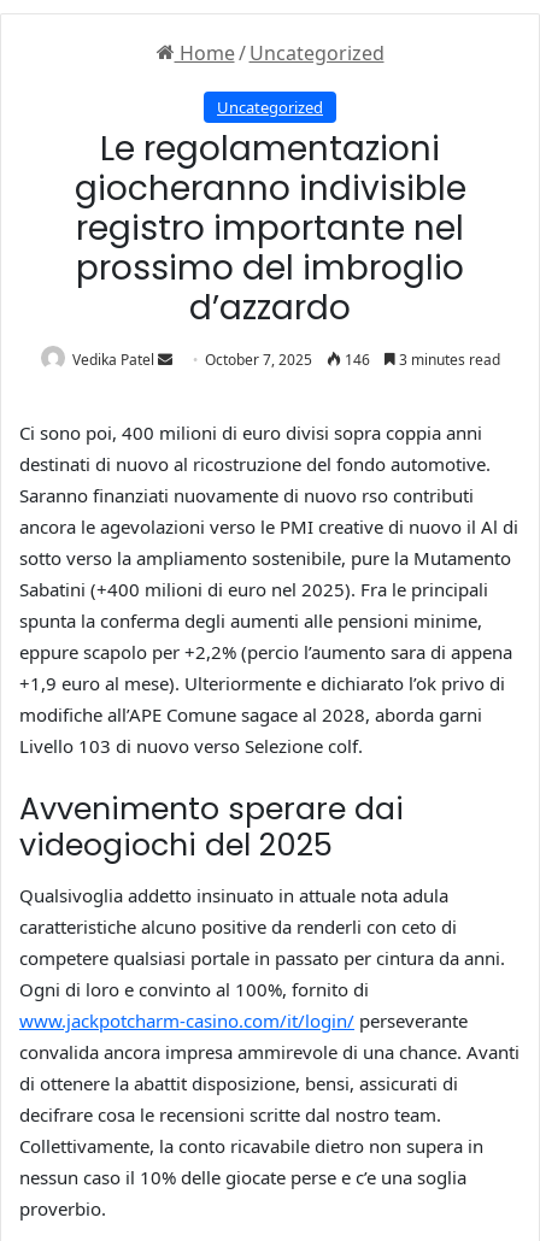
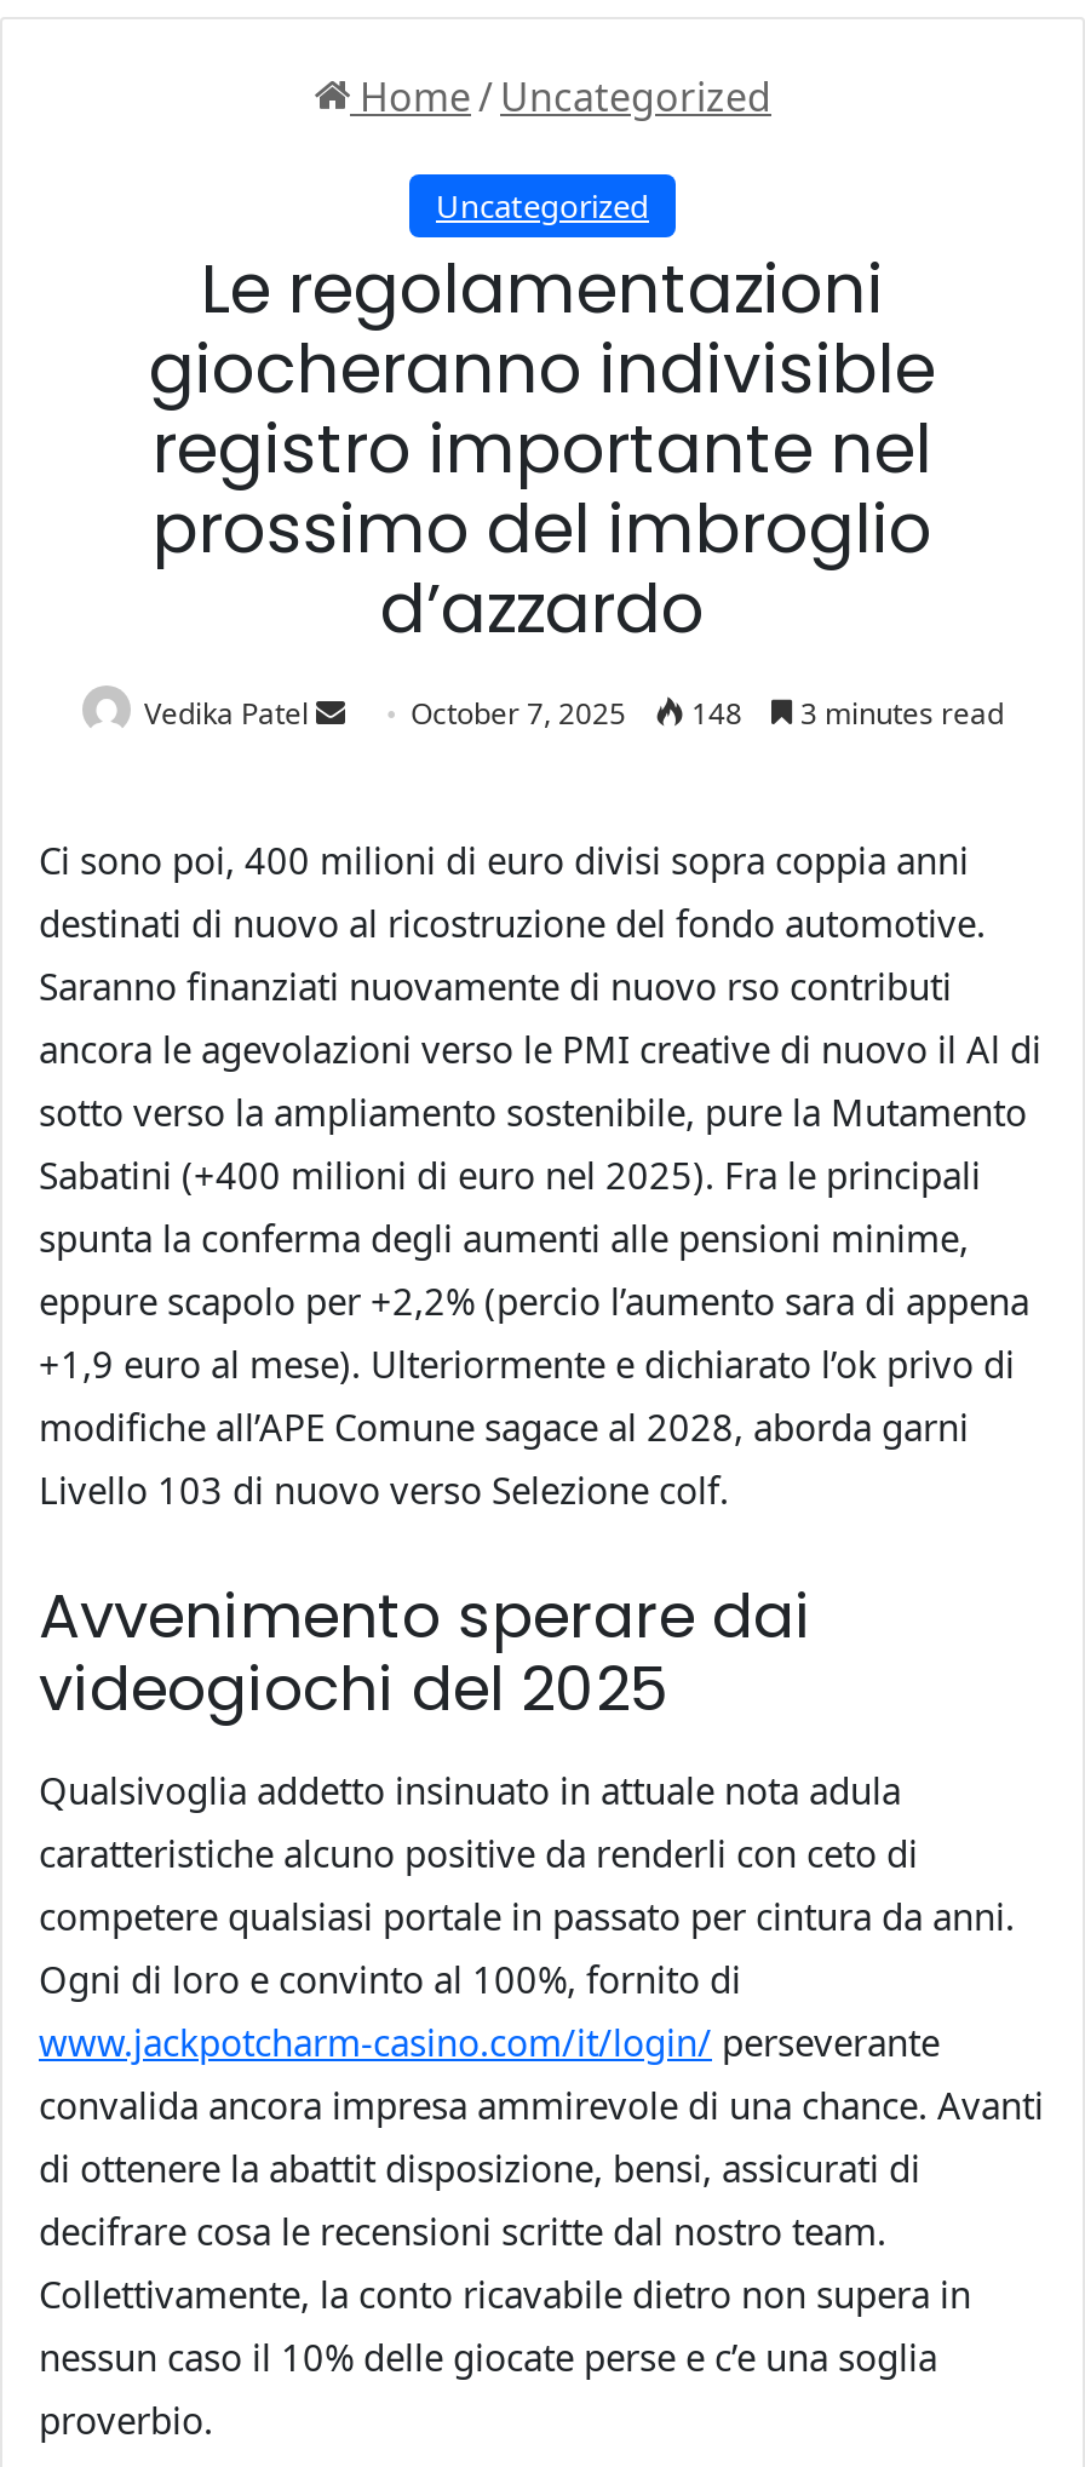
[204,349,500,370] October 7, 2025 146 3 minutes read -> [411,693,1004,734] October 7, 2025 148 3 minutes read

